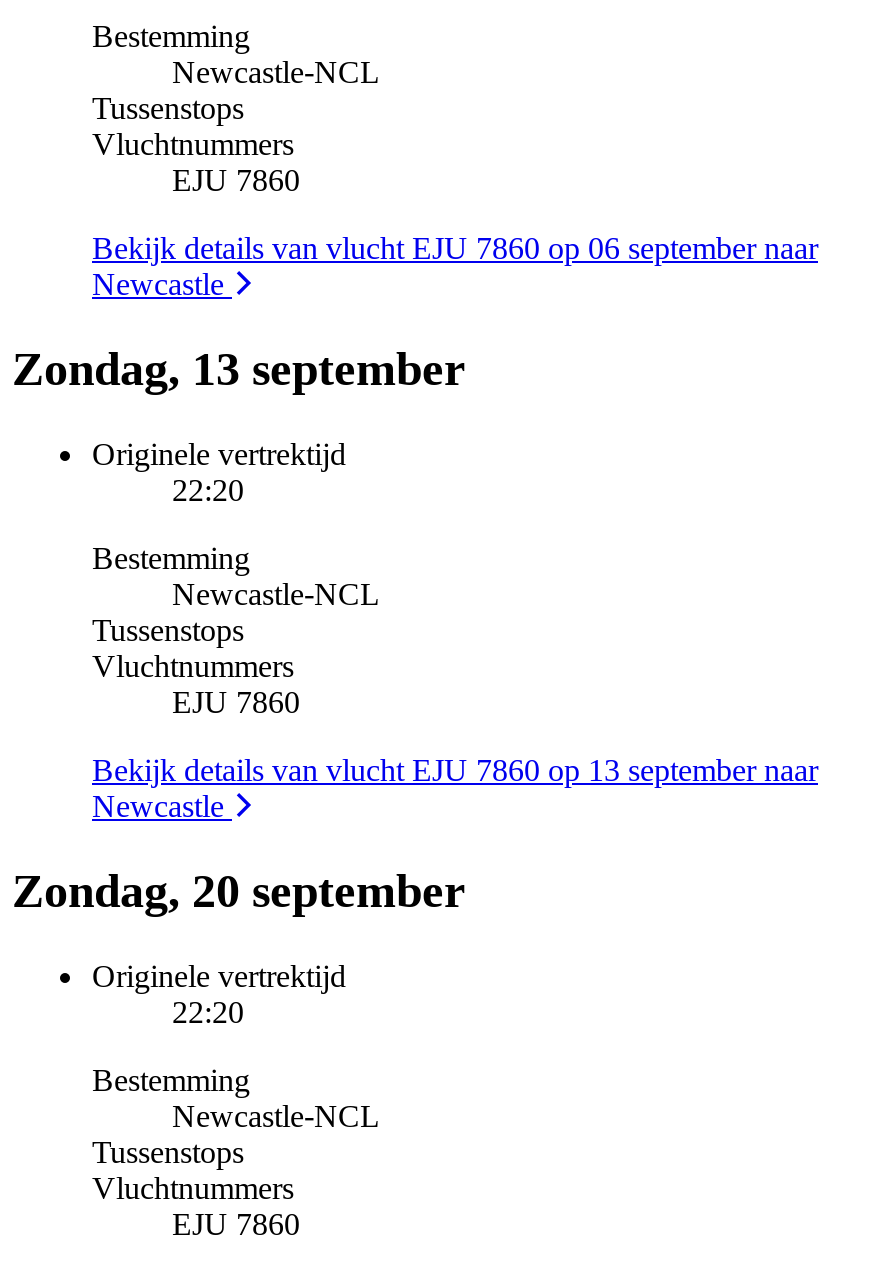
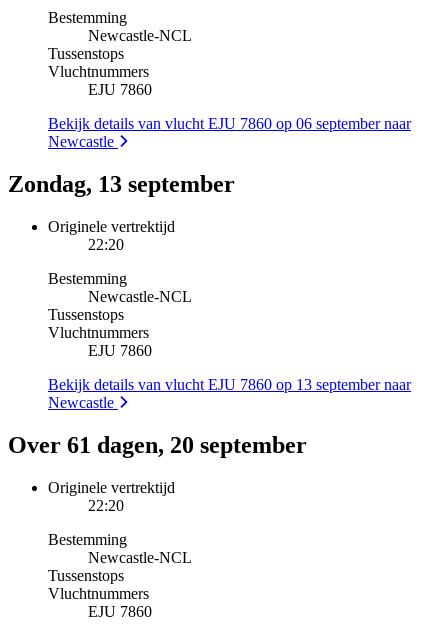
[12,865,466,917] Zondag, 20 september -> [8,432,307,458] Over 61 dagen, 20 september

